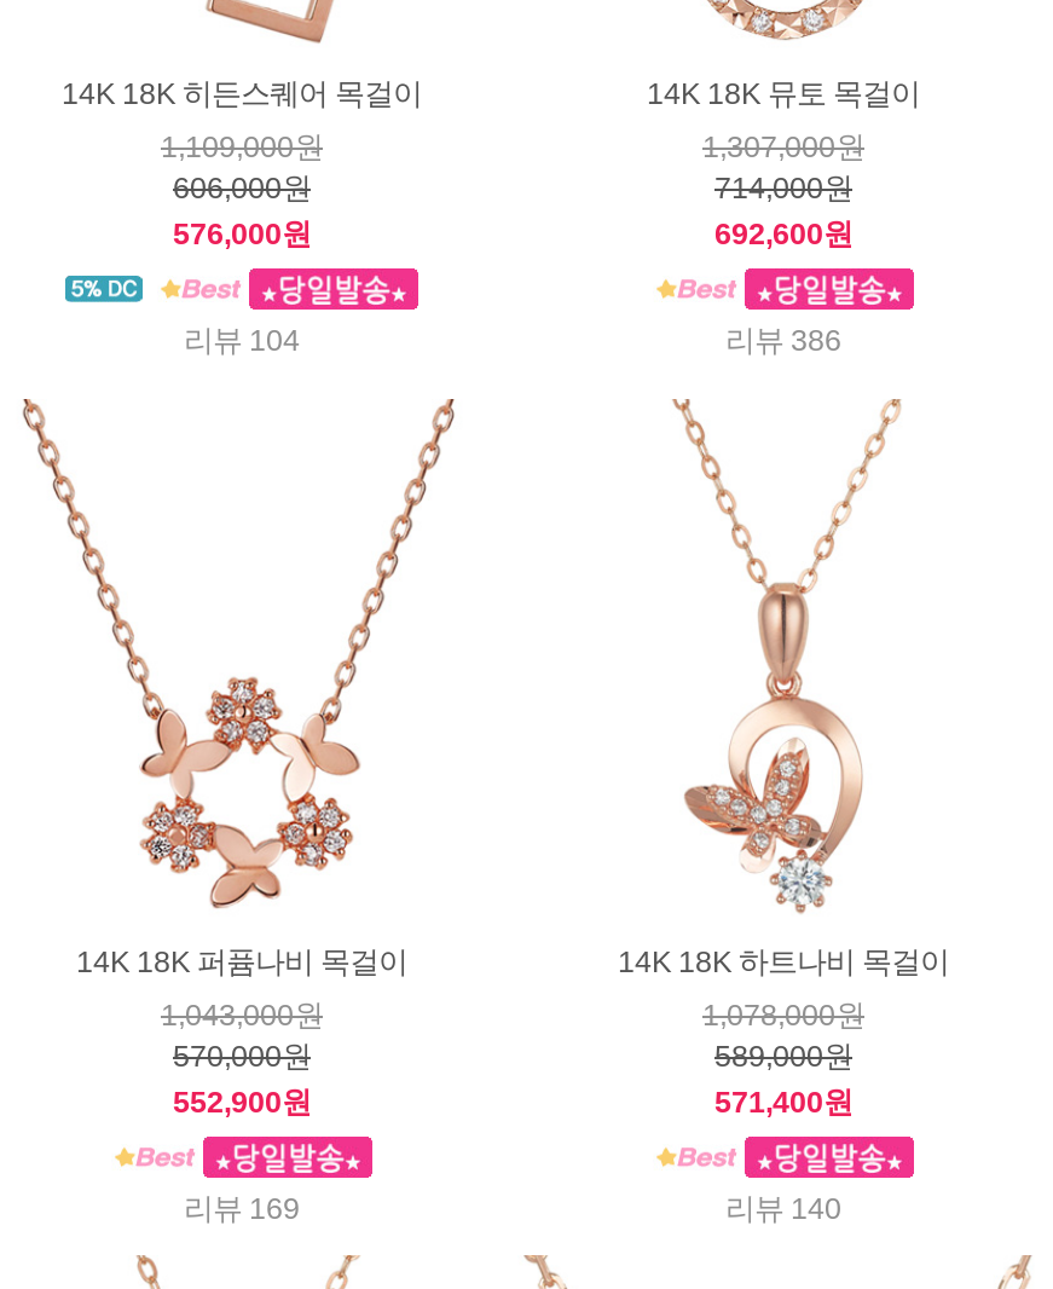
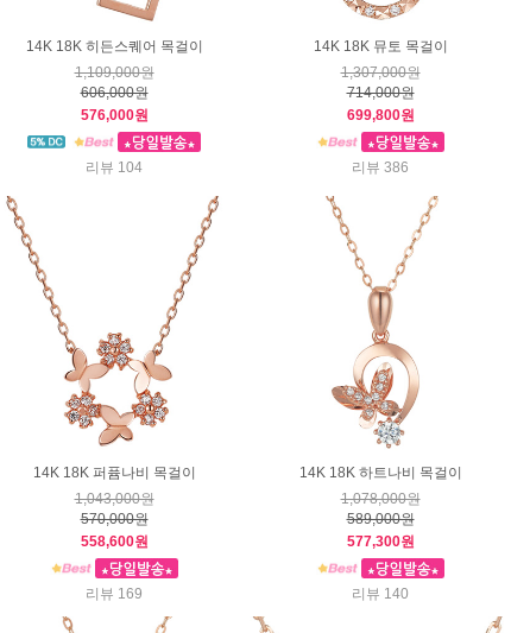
[714,218,852,252] 692,600원 -> [346,107,414,124] 699,800원
[173,1086,311,1120] 552,900원 -> [80,533,148,550] 558,600원
[714,1086,852,1120] 571,400원 -> [346,533,414,550] 577,300원

